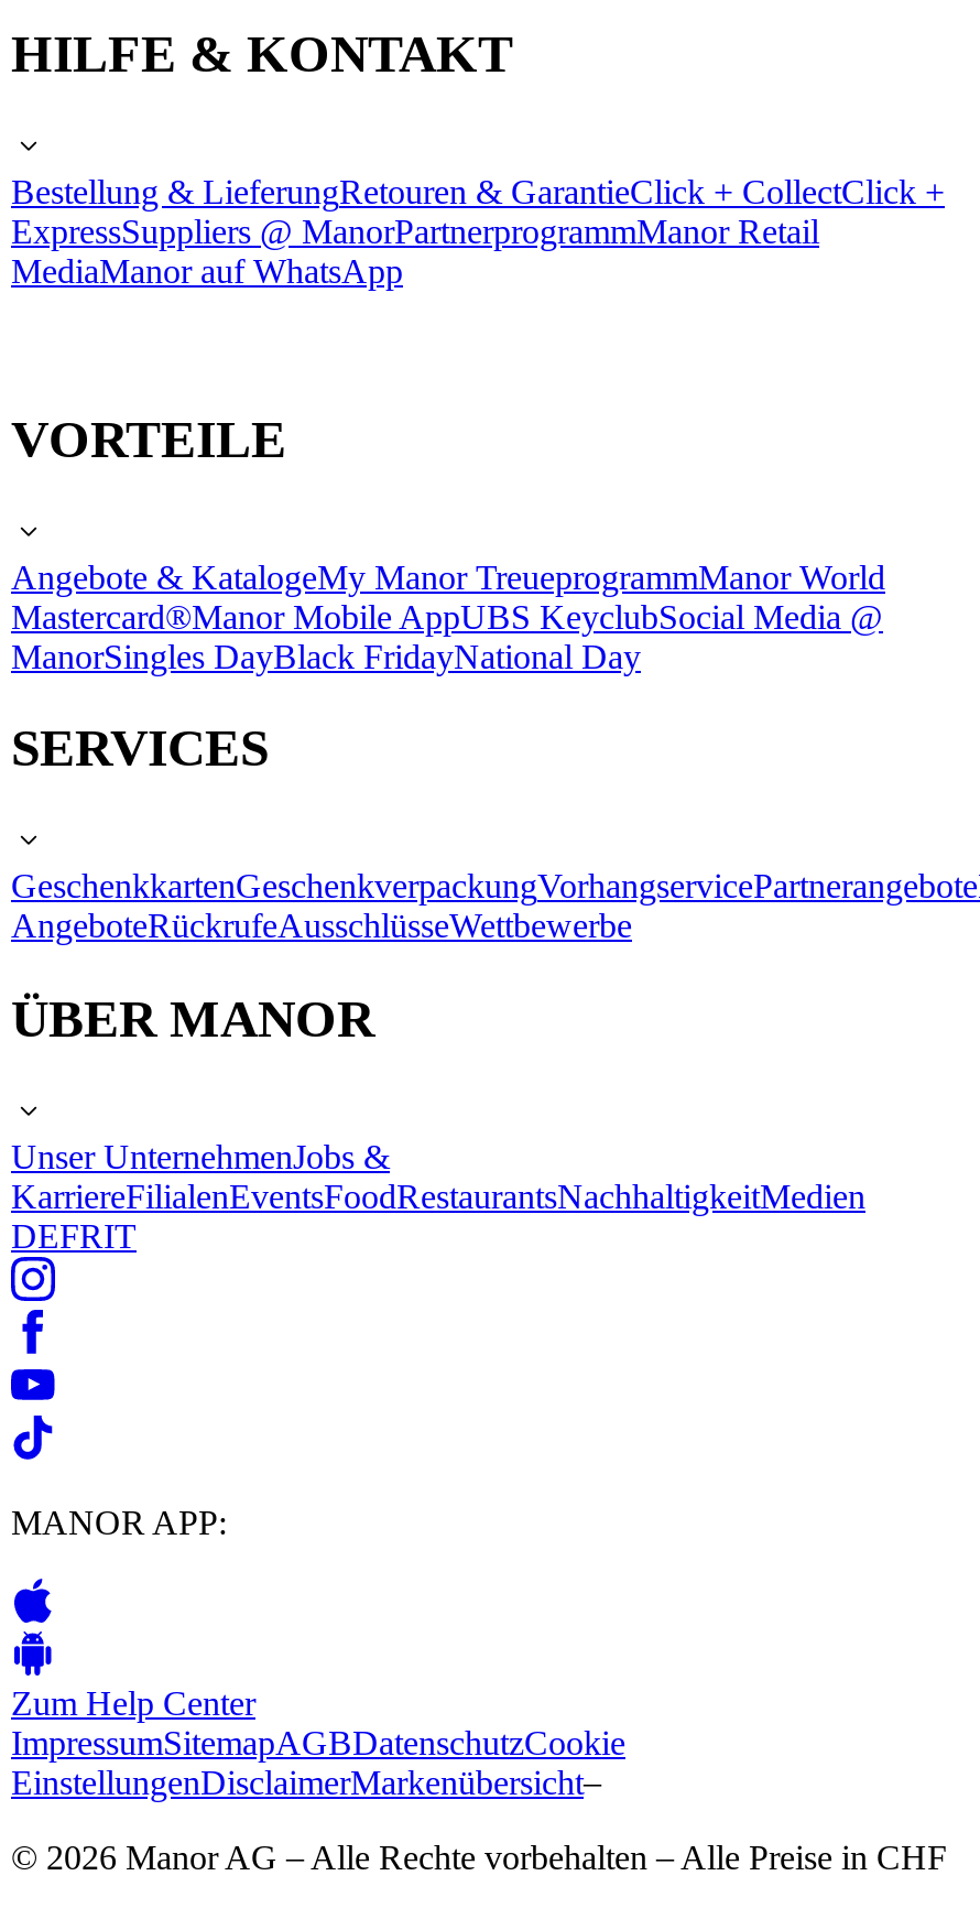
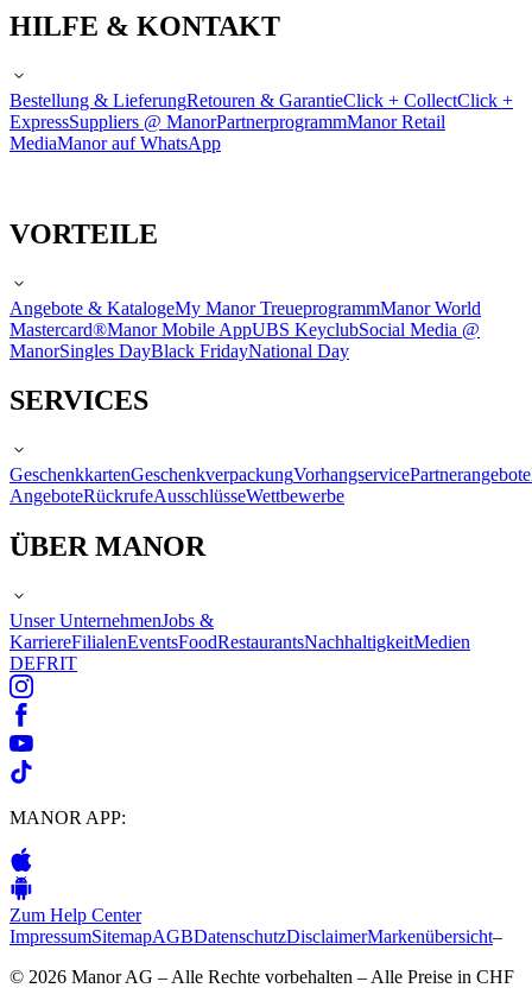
[11,1724,625,1802] ImpressumSitemapAGBDatenschutzCookie | EinstellungenDisclaimerMarkenübersicht– -> [9,926,502,947] ImpressumSitemapAGBDatenschutzDisclaimerMarkenübersicht–

